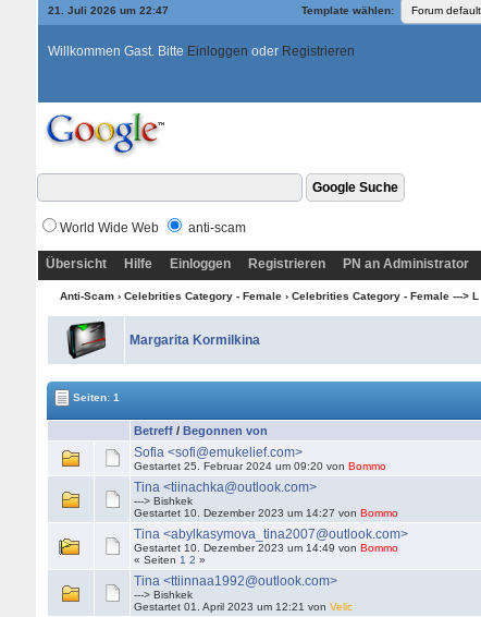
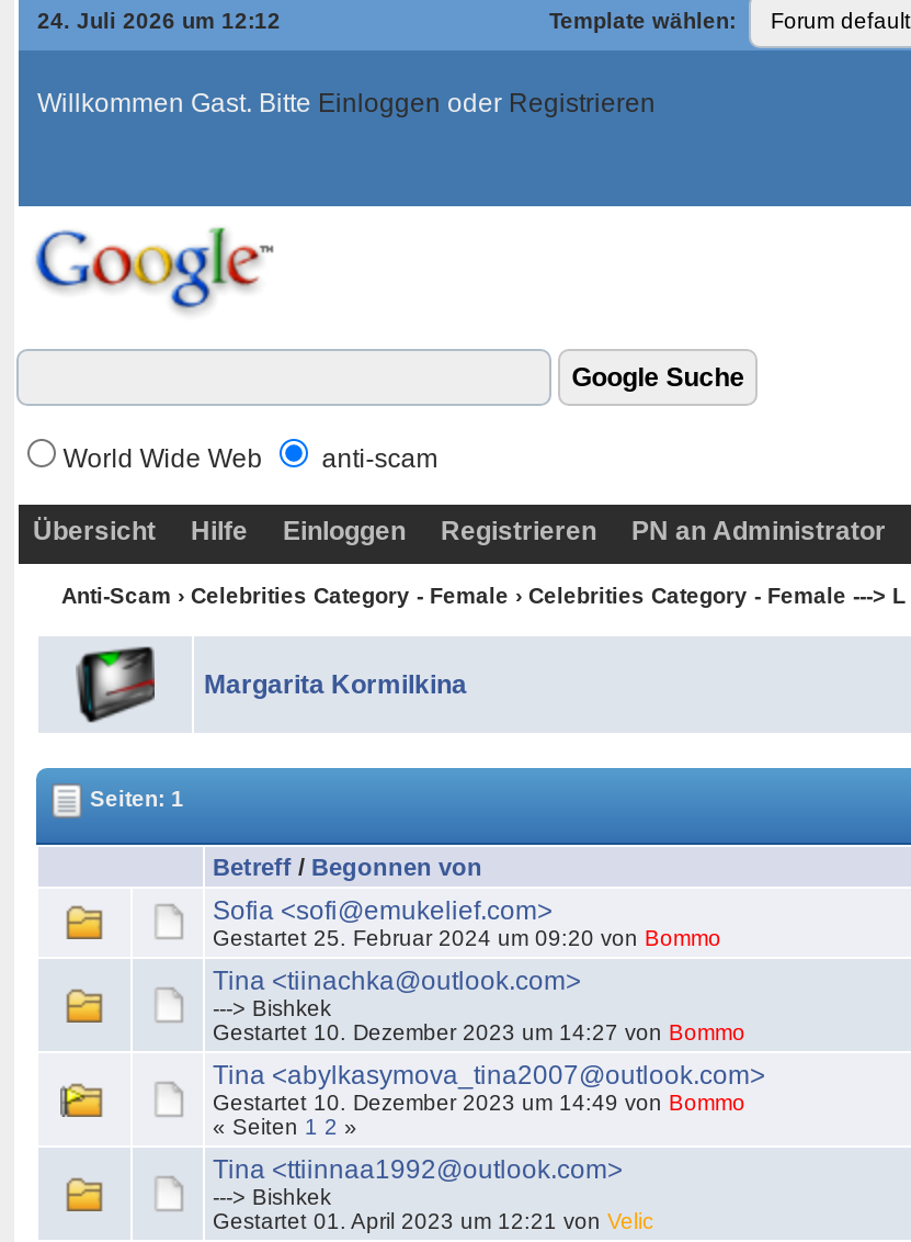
[47,4,168,16] 21. Juli 2026 um 22:47 -> [37,9,281,33] 24. Juli 2026 um 12:12

